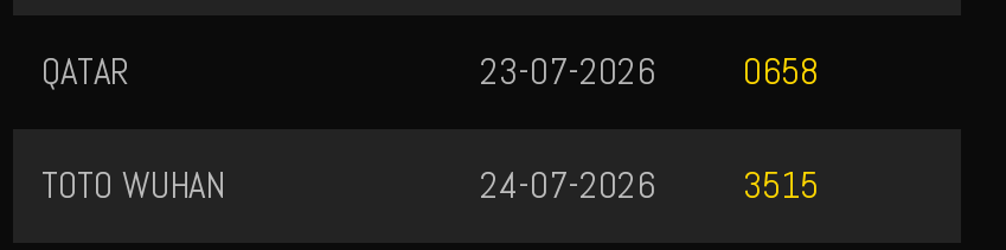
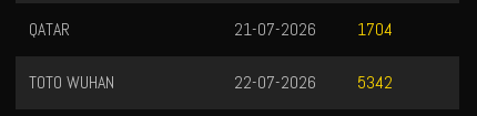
[480,48,655,96] 23-07-2026 -> [234,19,316,41] 21-07-2026
[743,50,819,97] 0658 -> [357,19,393,41] 1704
[480,162,655,209] 24-07-2026 -> [234,72,316,94] 22-07-2026
[743,163,819,211] 3515 -> [357,72,393,94] 5342

